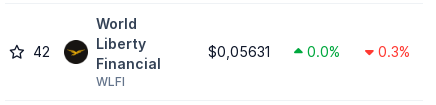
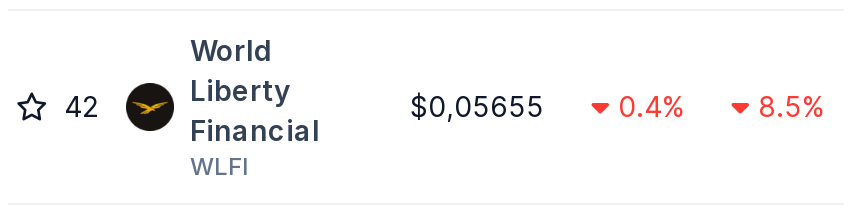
[208,43,270,60] $0,05631 -> [410,88,544,122] $0,05655
[307,43,340,60] 0.0% -> [618,88,684,122] 0.4%
[378,43,410,60] 0.3% -> [758,88,824,122] 8.5%

